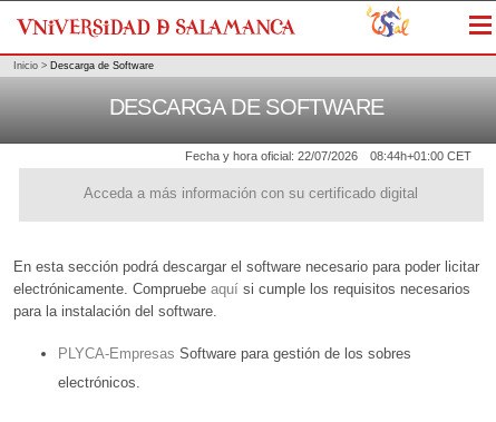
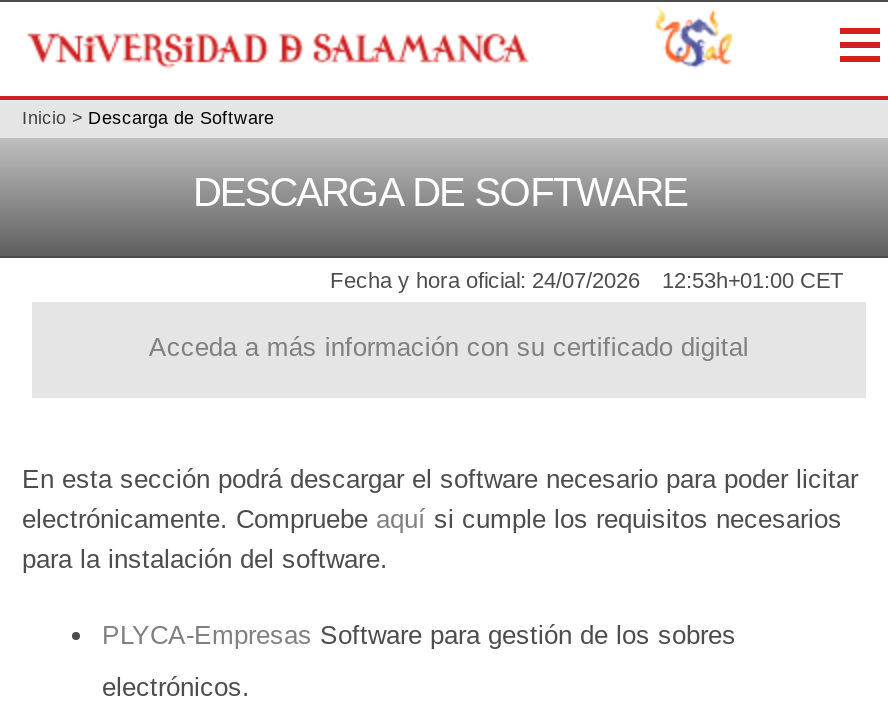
[185,150,358,163] Fecha y hora oficial: 22/07/2026 -> [330,269,640,293] Fecha y hora oficial: 24/07/2026
[370,150,471,163] 08:44h+01:00 CET -> [662,269,844,293] 12:53h+01:00 CET

